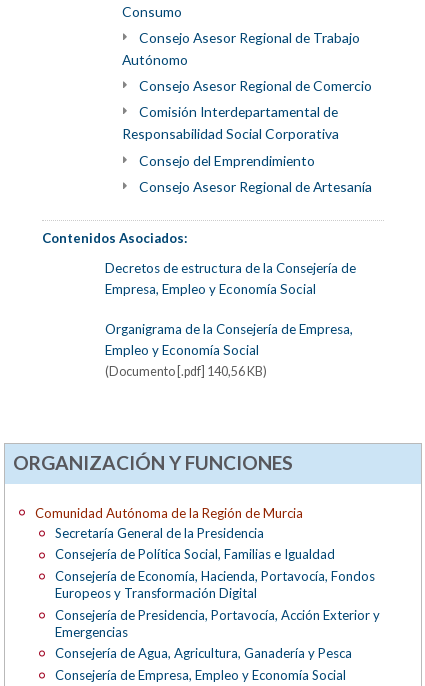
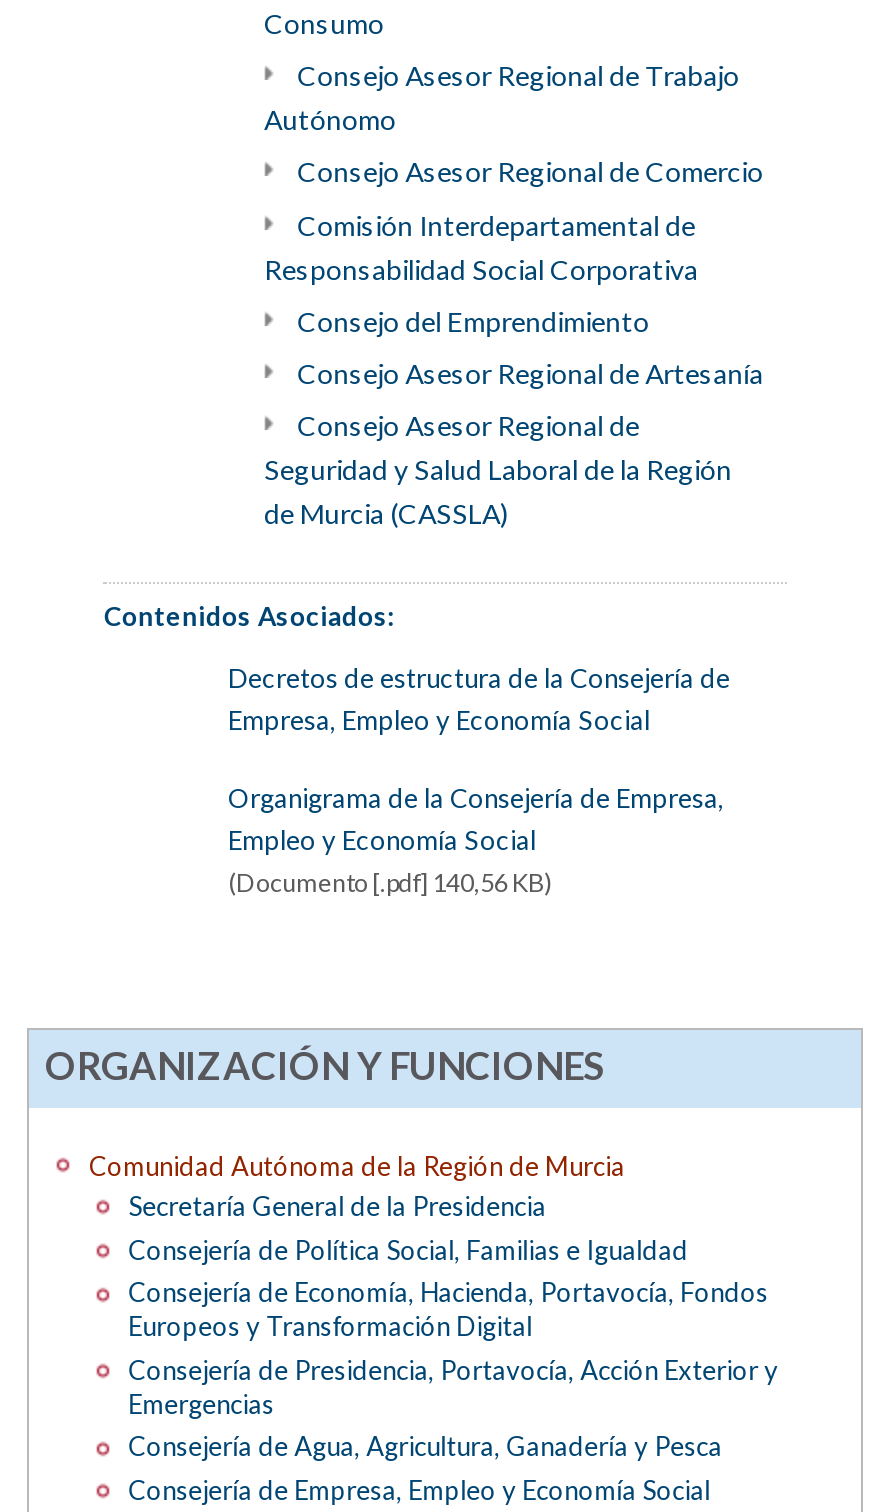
none -> [264,408,732,530] Consejo Asesor Regional de | Seguridad y Salud Laboral de la Región | de Murcia (CASSLA)

